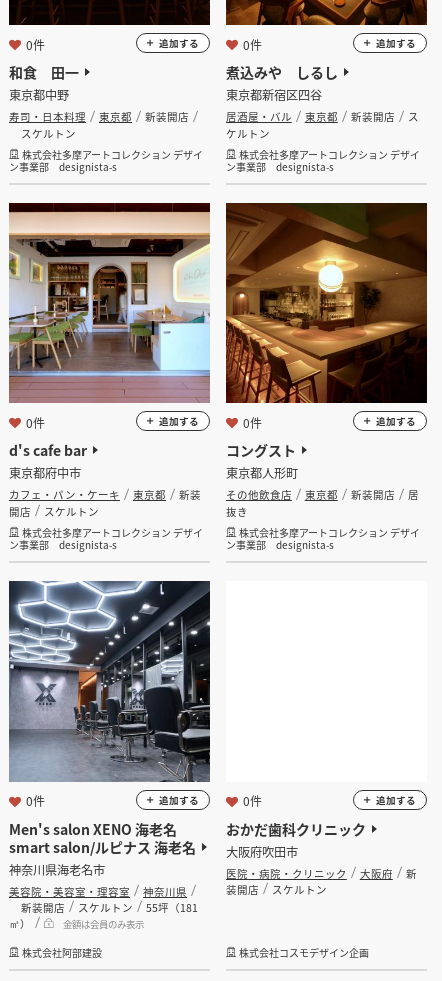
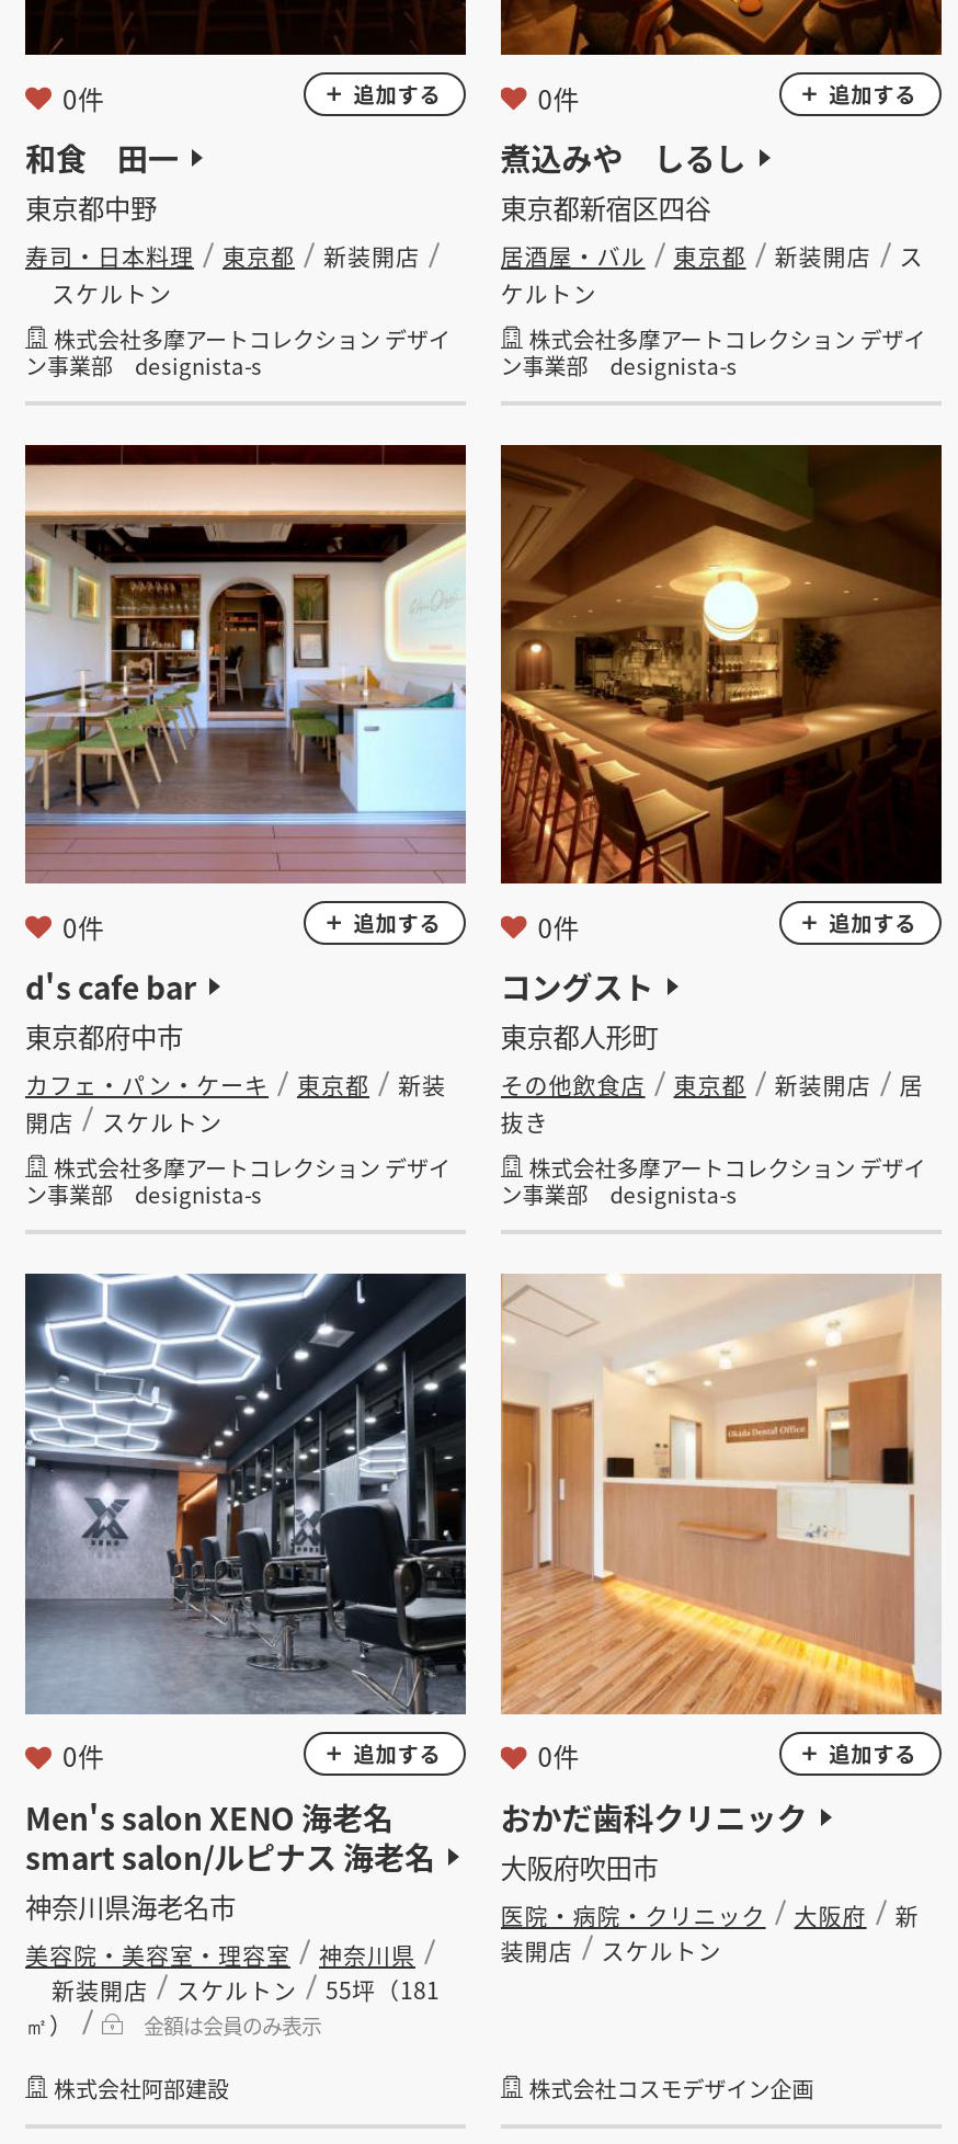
none -> [499,1274,944,1717] [image]

